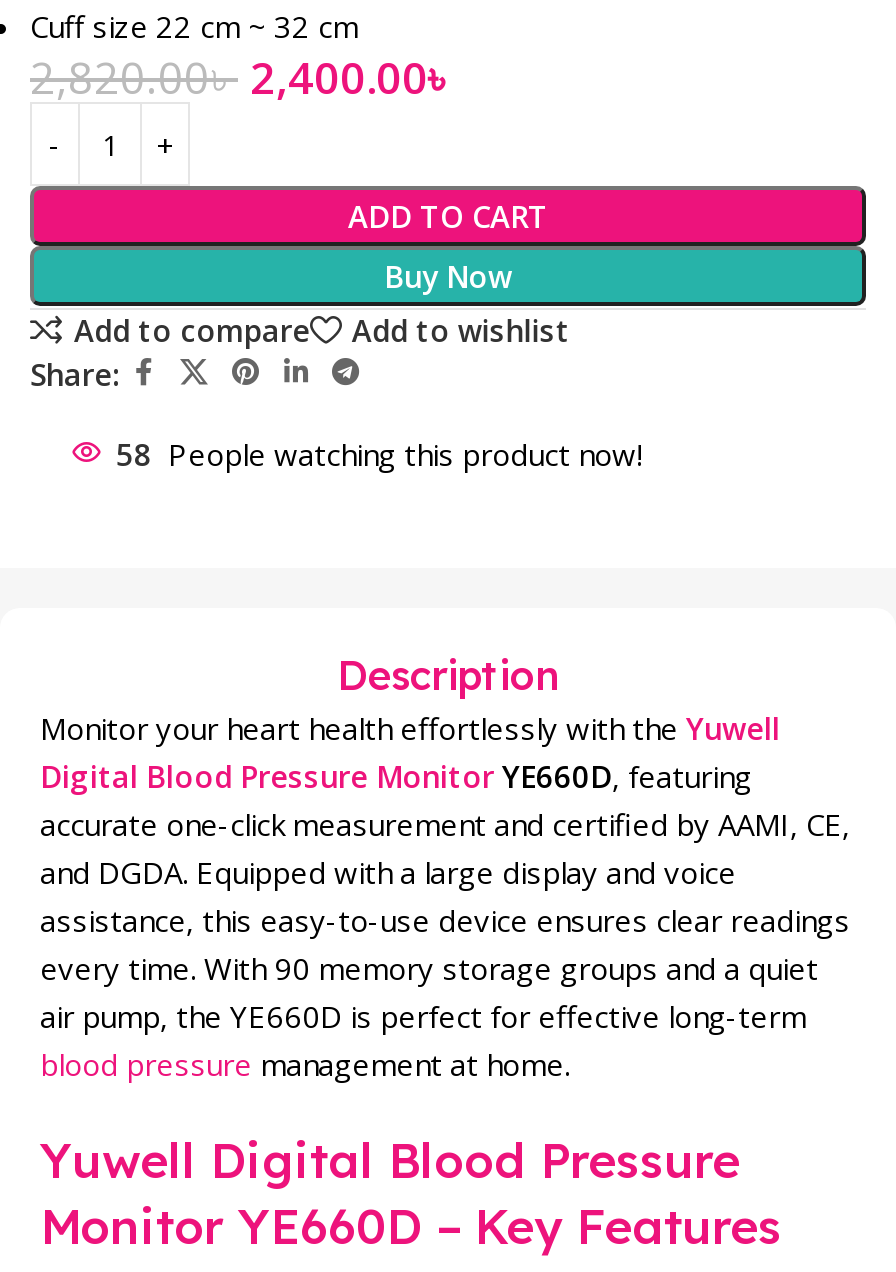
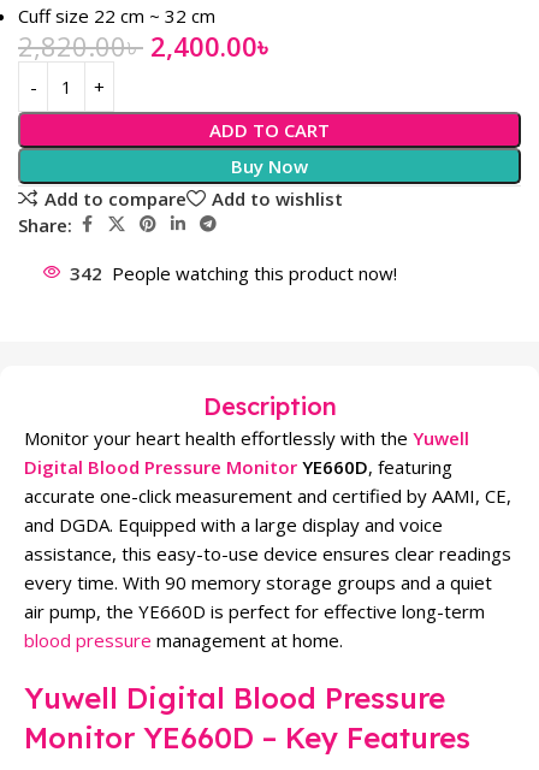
[116,435,642,475] 58 People watching this product now! -> [70,261,397,286] 342 People watching this product now!

